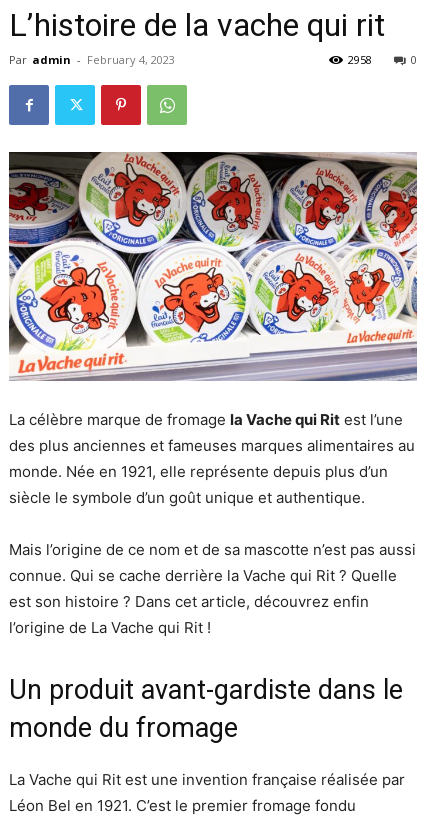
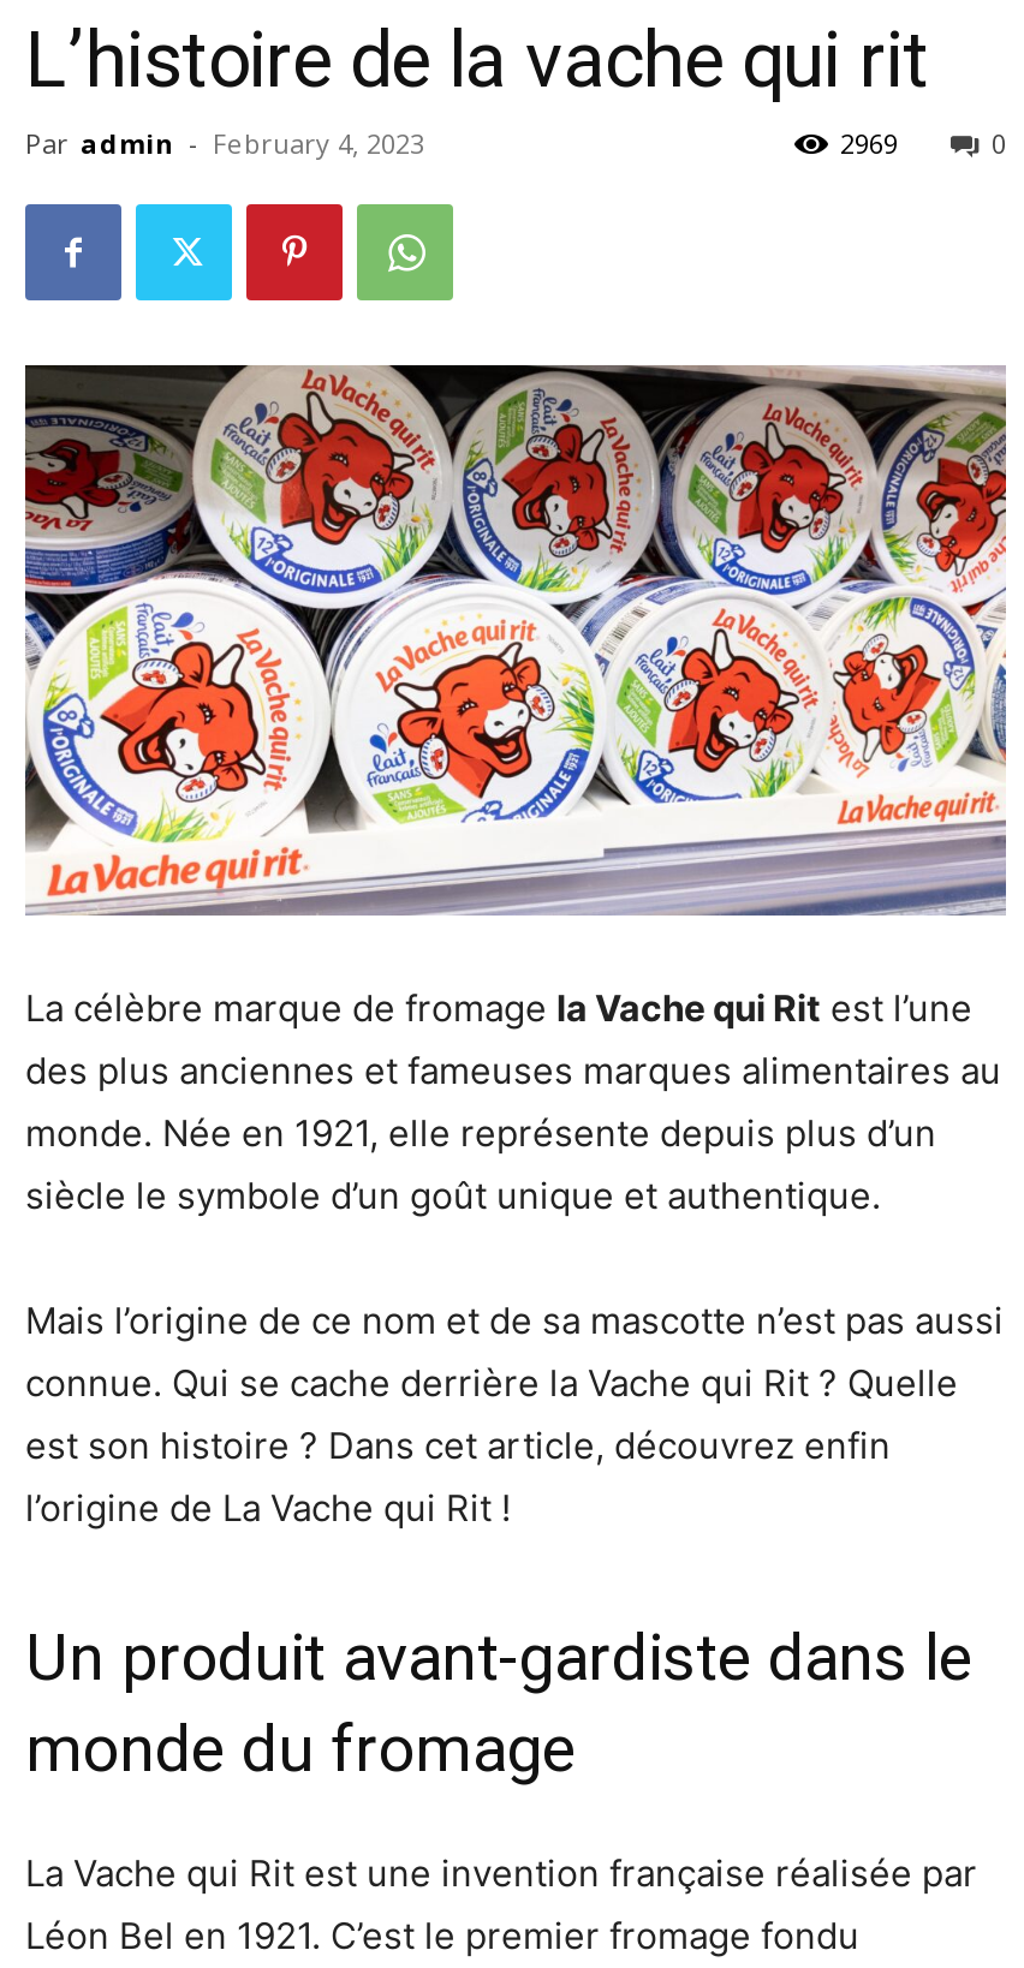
[348,52,372,67] 2958 -> [840,125,898,161] 2969

